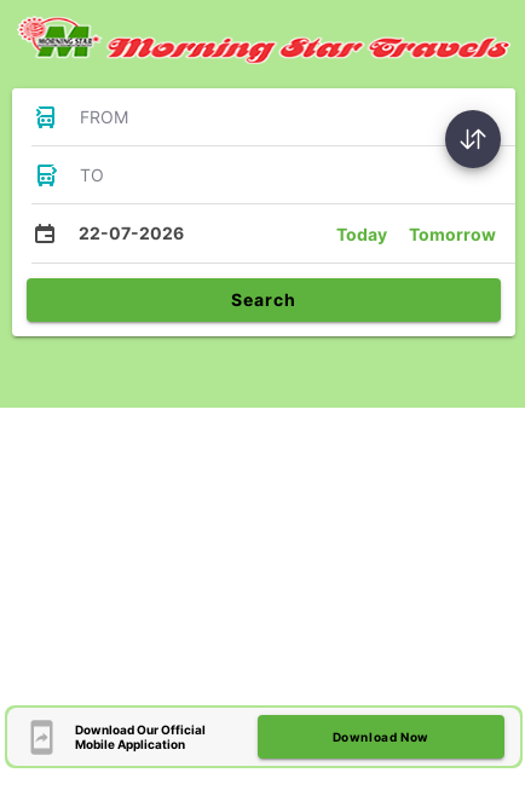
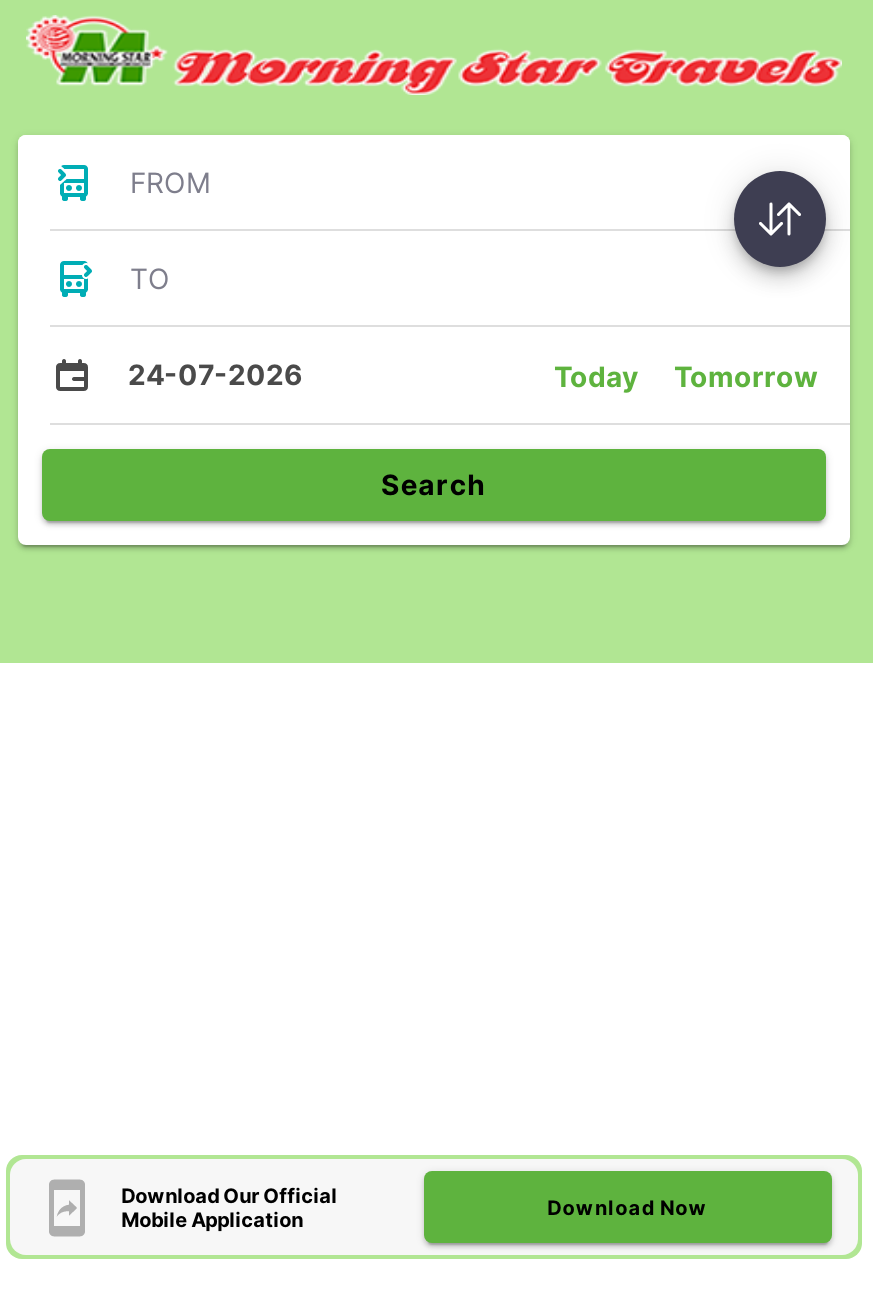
[79,223,184,243] 22-07-2026 -> [128,357,302,391] 24-07-2026

